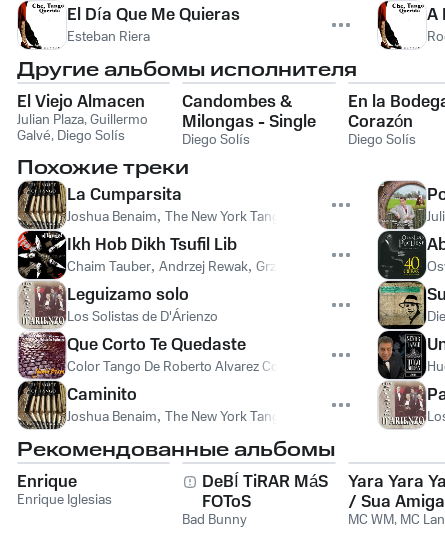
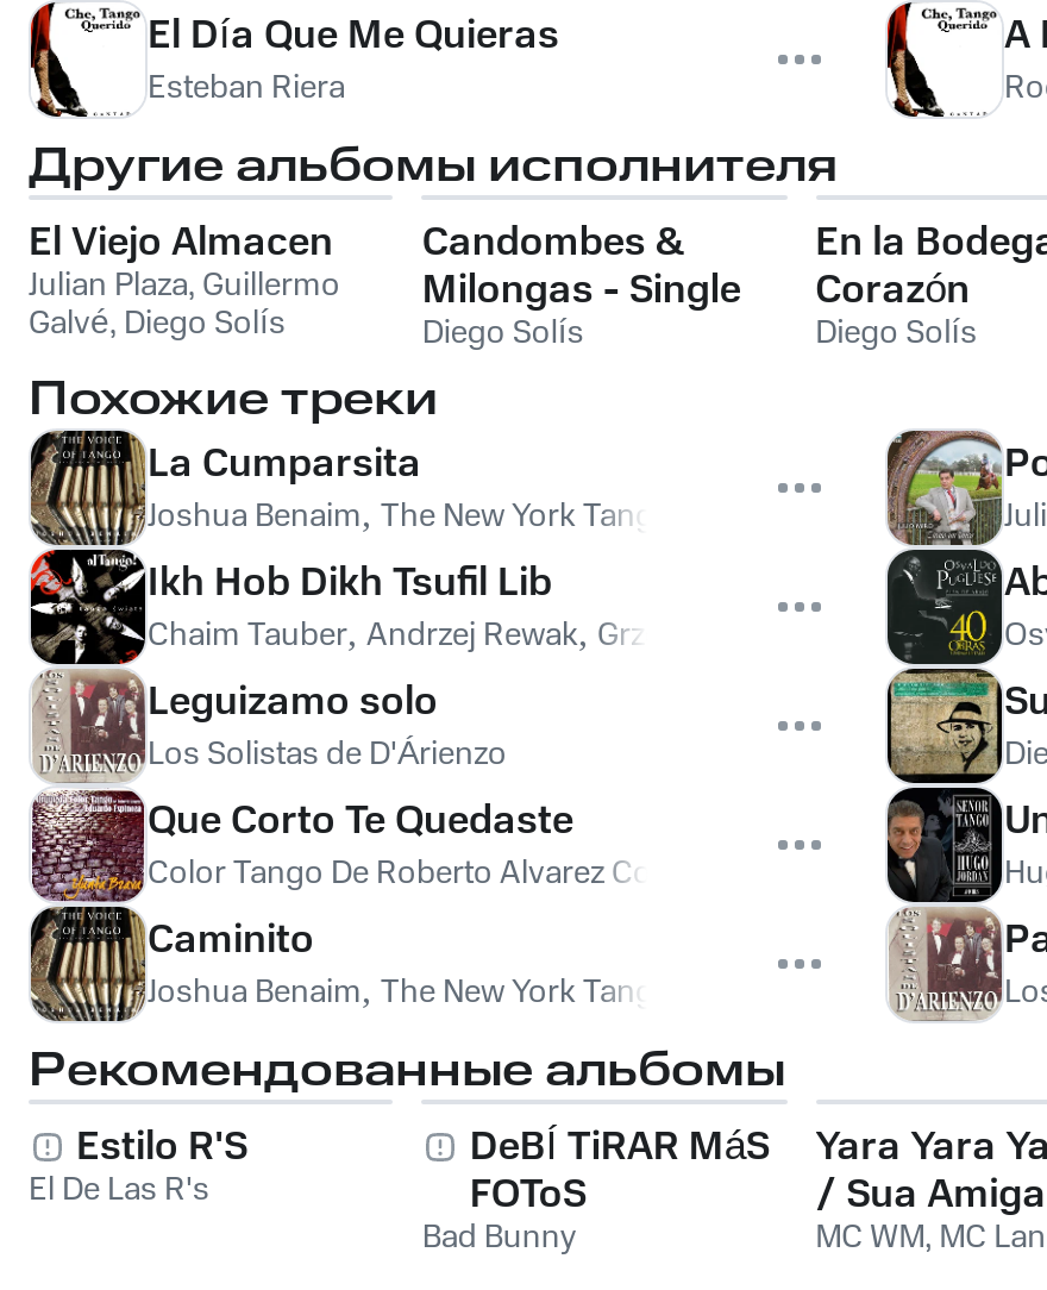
[17,470,112,510] Enrique | Enrique Iglesias -> [29,1118,247,1214] Estilo R'S | El De Las R's

